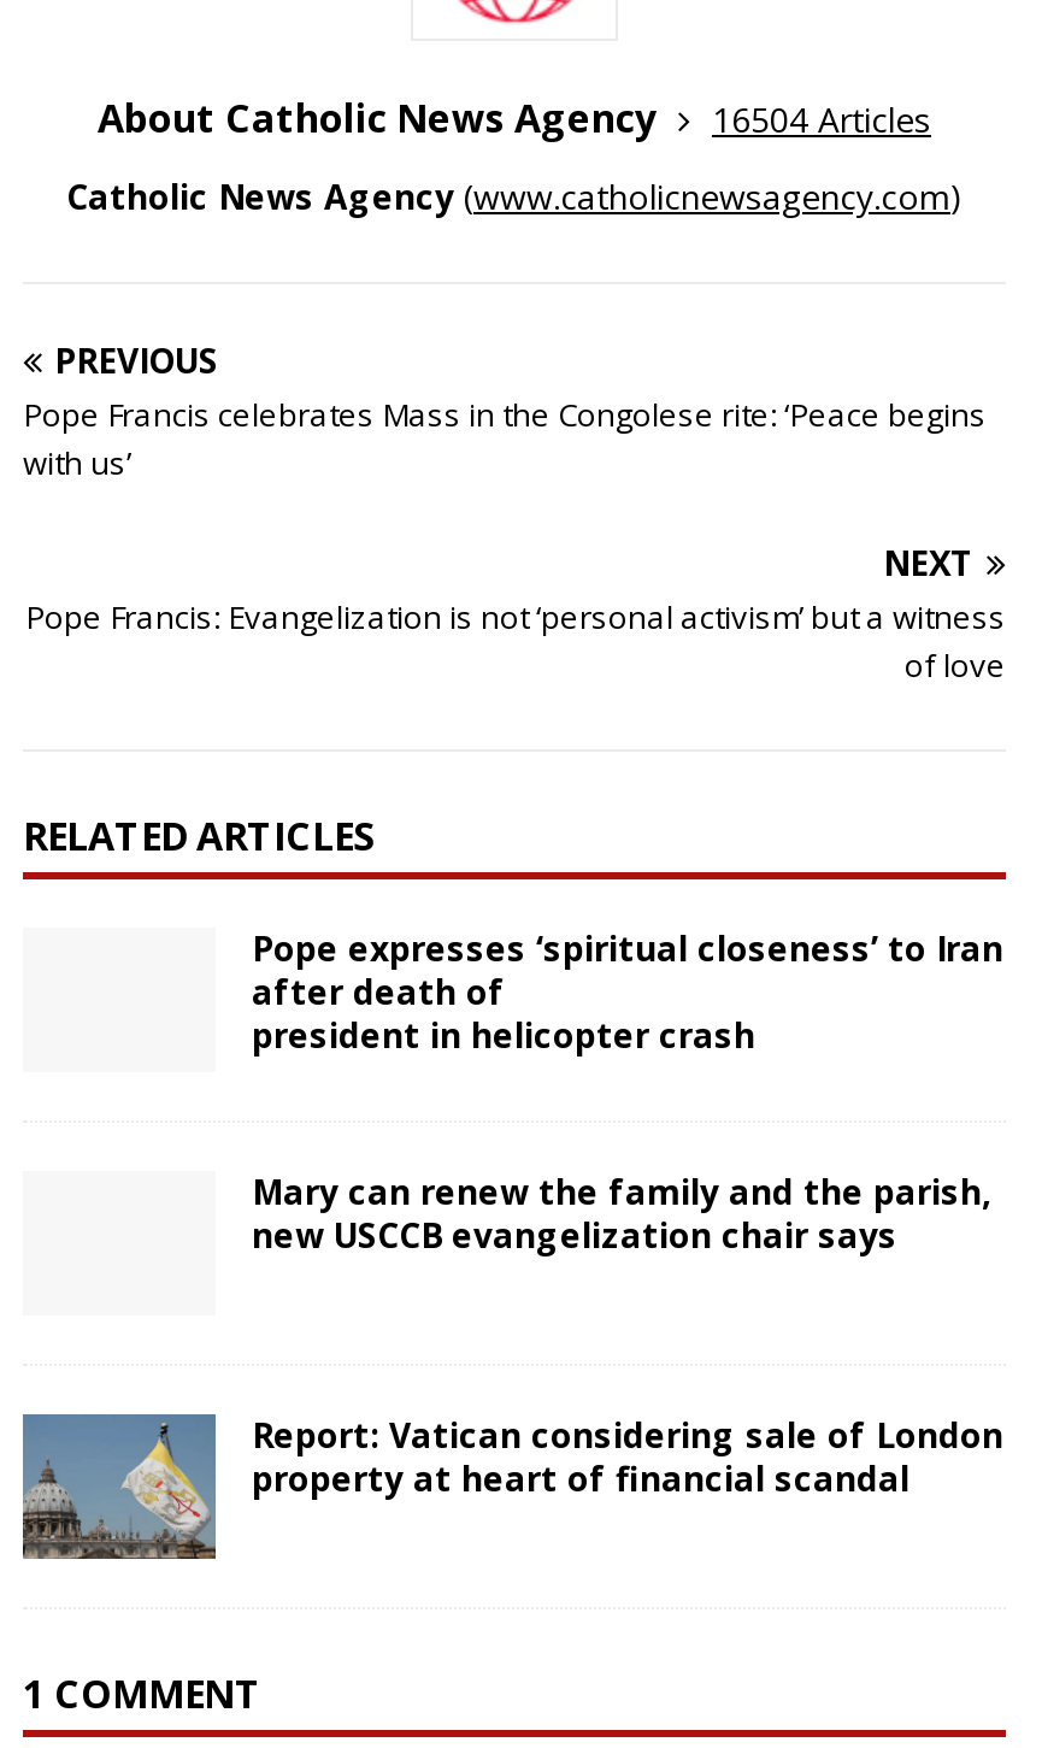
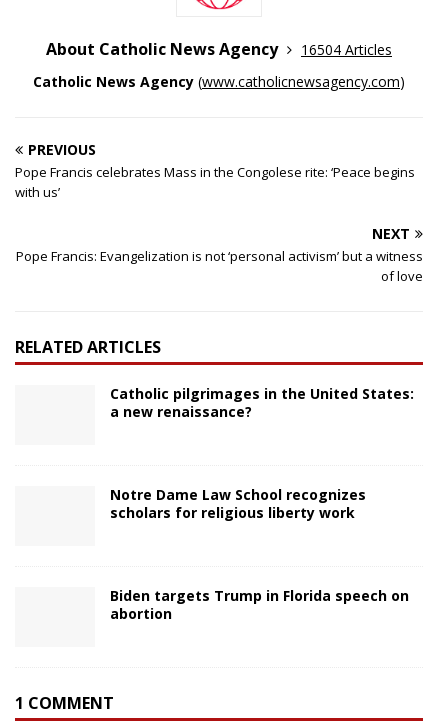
[252,924,1003,1057] Pope expresses ‘spiritual closeness’ to Iran | after death of | president in helicopter crash -> [110,383,414,420] Catholic pilgrimages in the United States: | a new renaissance?
[252,1168,991,1257] Mary can renew the family and the parish, | new USCCB evangelization chair says -> [110,485,366,522] Notre Dame Law School recognizes | scholars for religious liberty work
[20,1412,218,1561] [image] -> none
[252,1411,1003,1501] Report: Vatican considering sale of London | property at heart of financial scandal -> [110,586,409,623] Biden targets Trump in Florida speech on | abortion

